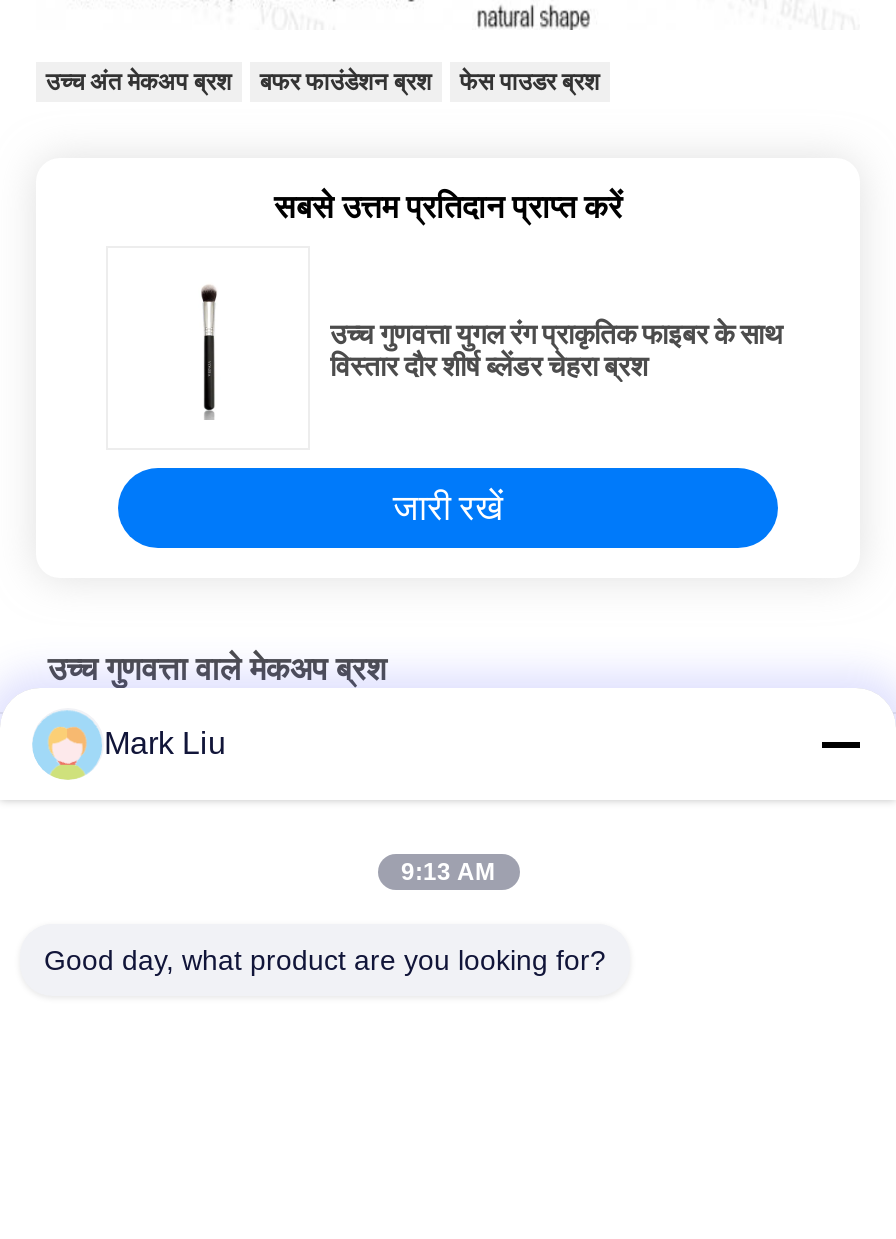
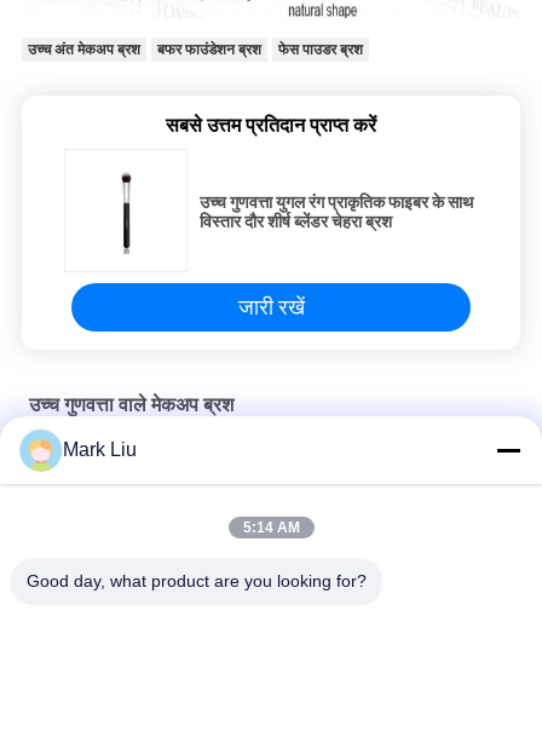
[401,858,495,886] 9:13 AM -> [243,519,299,536] 5:14 AM

